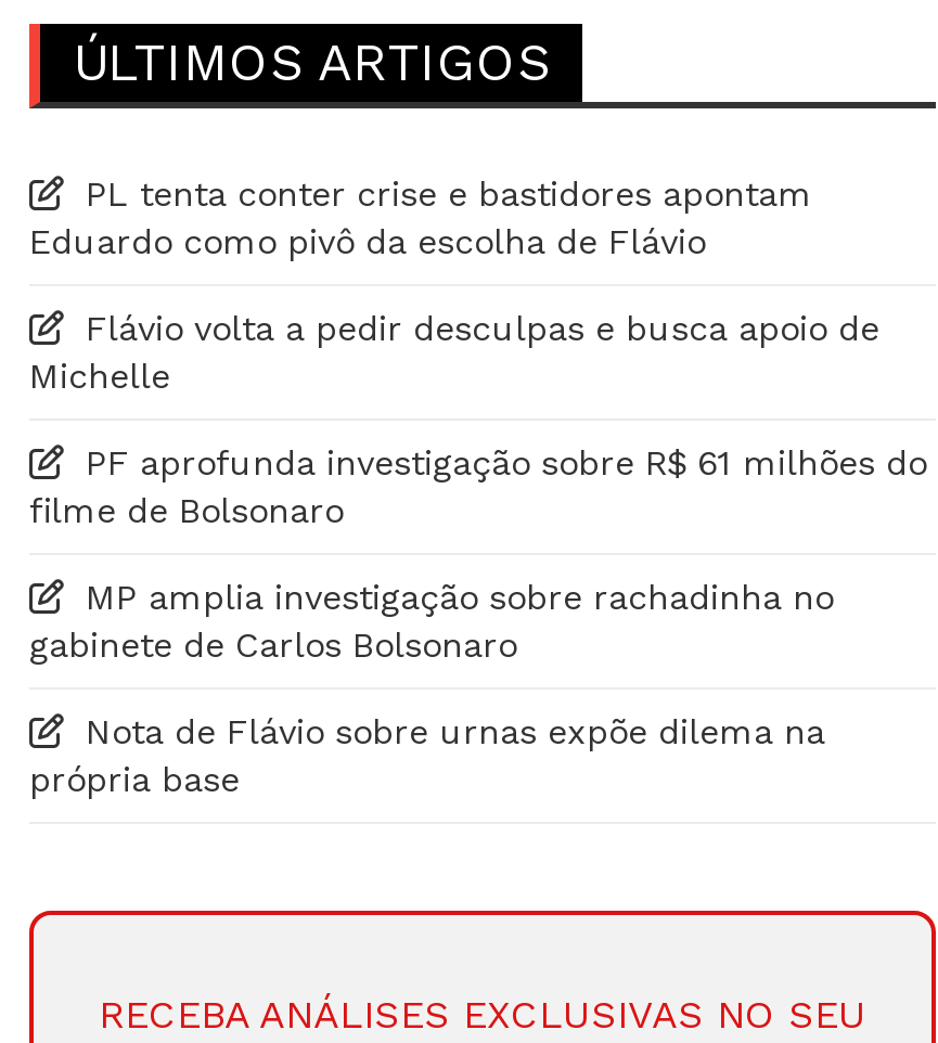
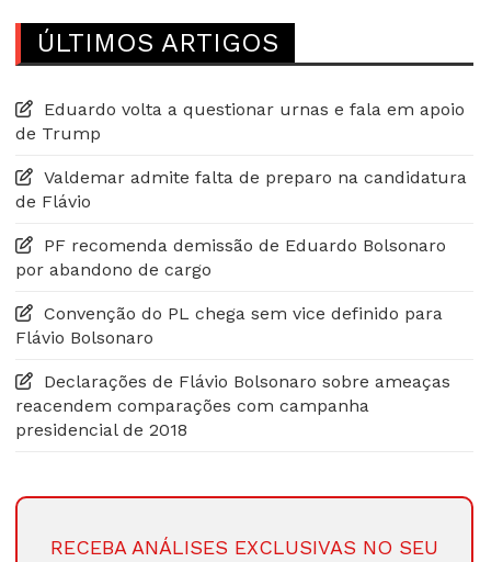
[29,175,812,263] PL tenta conter crise e bastidores apontam | Eduardo como pivô da escolha de Flávio -> [15,98,465,143] Eduardo volta a questionar urnas e fala em apoio | de Trump
[29,309,879,398] Flávio volta a pedir desculpas e busca apoio de | Michelle -> [15,166,467,211] Valdemar admite falta de preparo na candidatura | de Flávio
[29,443,927,532] PF aprofunda investigação sobre R$ 61 milhões do | filme de Bolsonaro -> [15,234,446,279] PF recomenda demissão de Eduardo Bolsonaro | por abandono de cargo
[29,578,834,667] MP amplia investigação sobre rachadinha no | gabinete de Carlos Bolsonaro -> [15,302,443,347] Convenção do PL chega sem vice definido para | Flávio Bolsonaro
[29,712,825,801] Nota de Flávio sobre urnas expõe dilema na | própria base -> [15,370,450,440] Declarações de Flávio Bolsonaro sobre ameaças | reacendem comparações com campanha | presidencial de 2018

